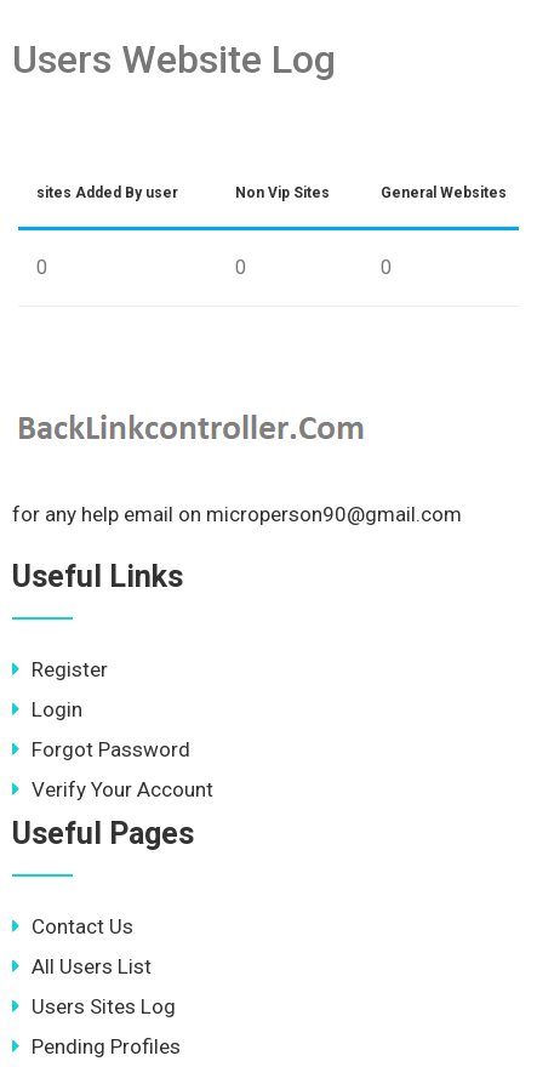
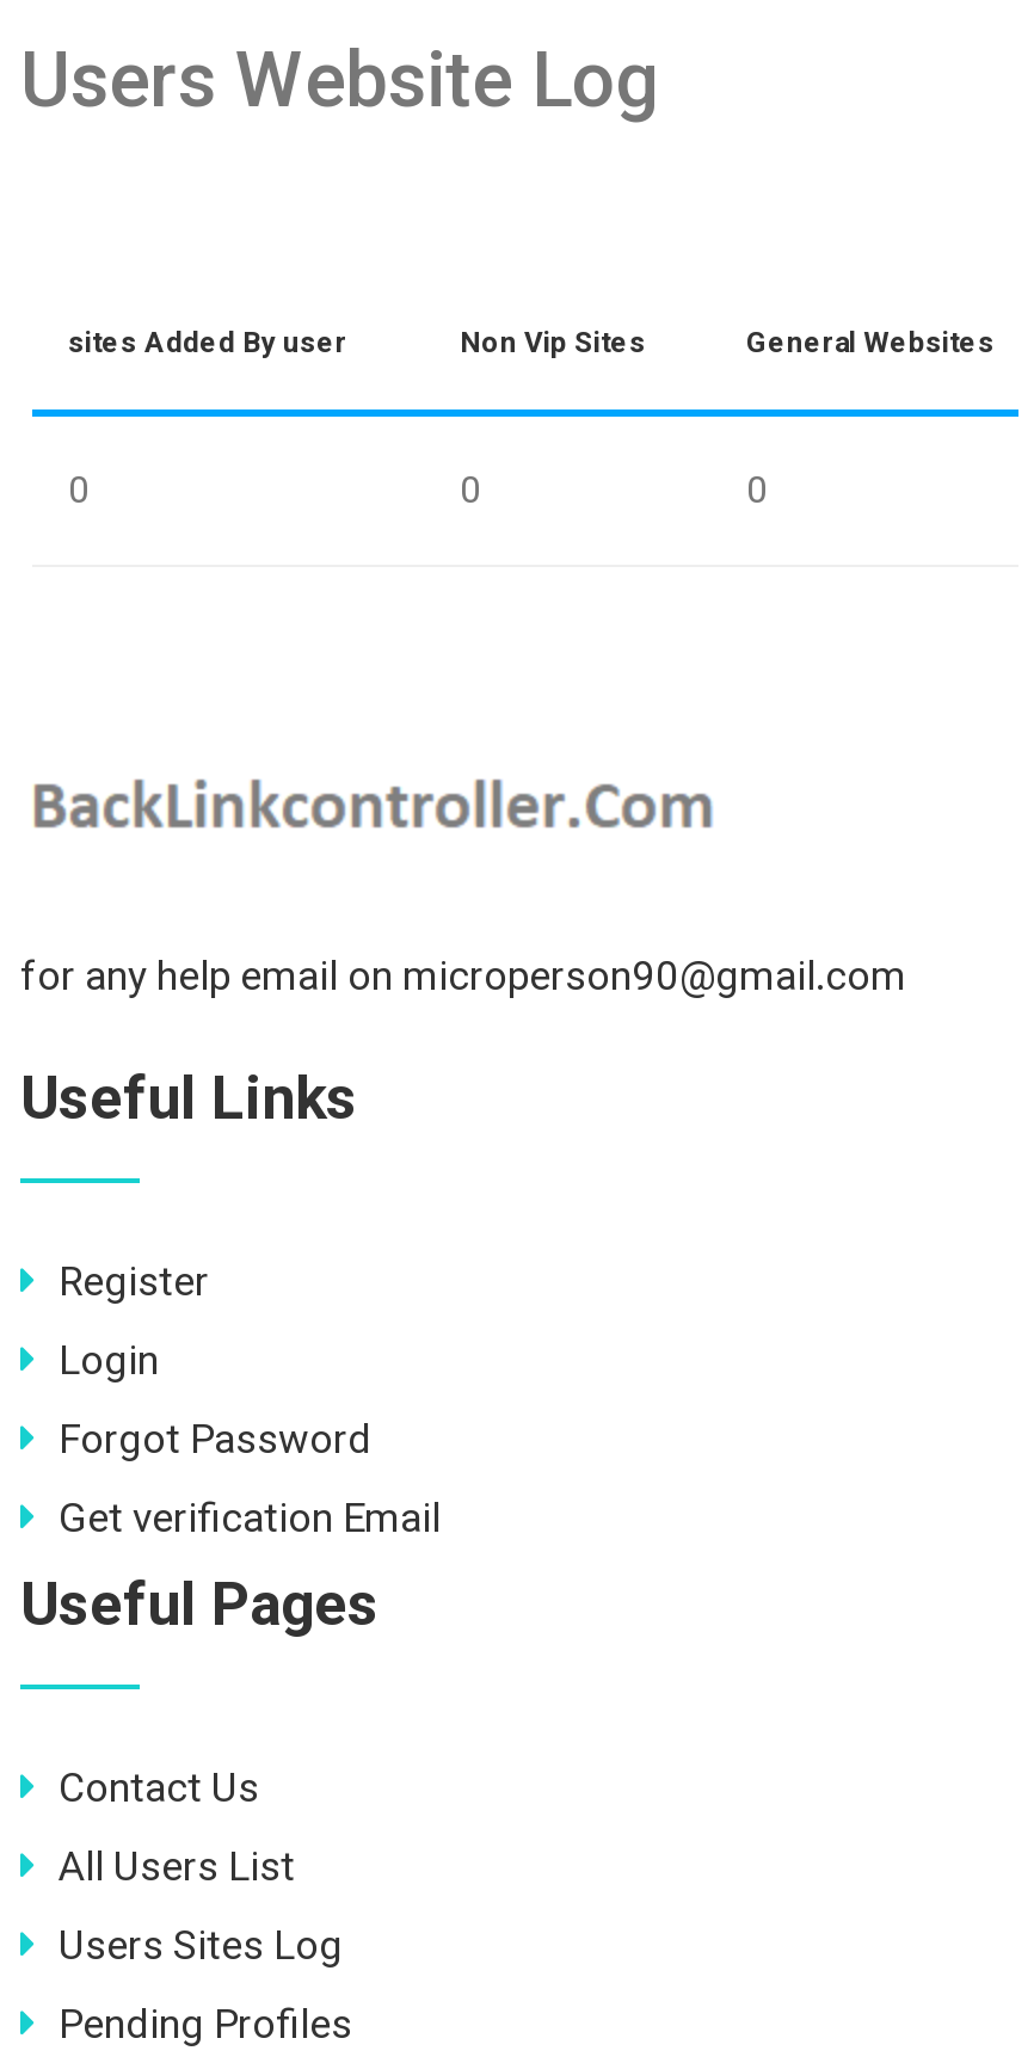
[32,777,213,801] Verify Your Account -> [59,1494,441,1541] Get verification Email

